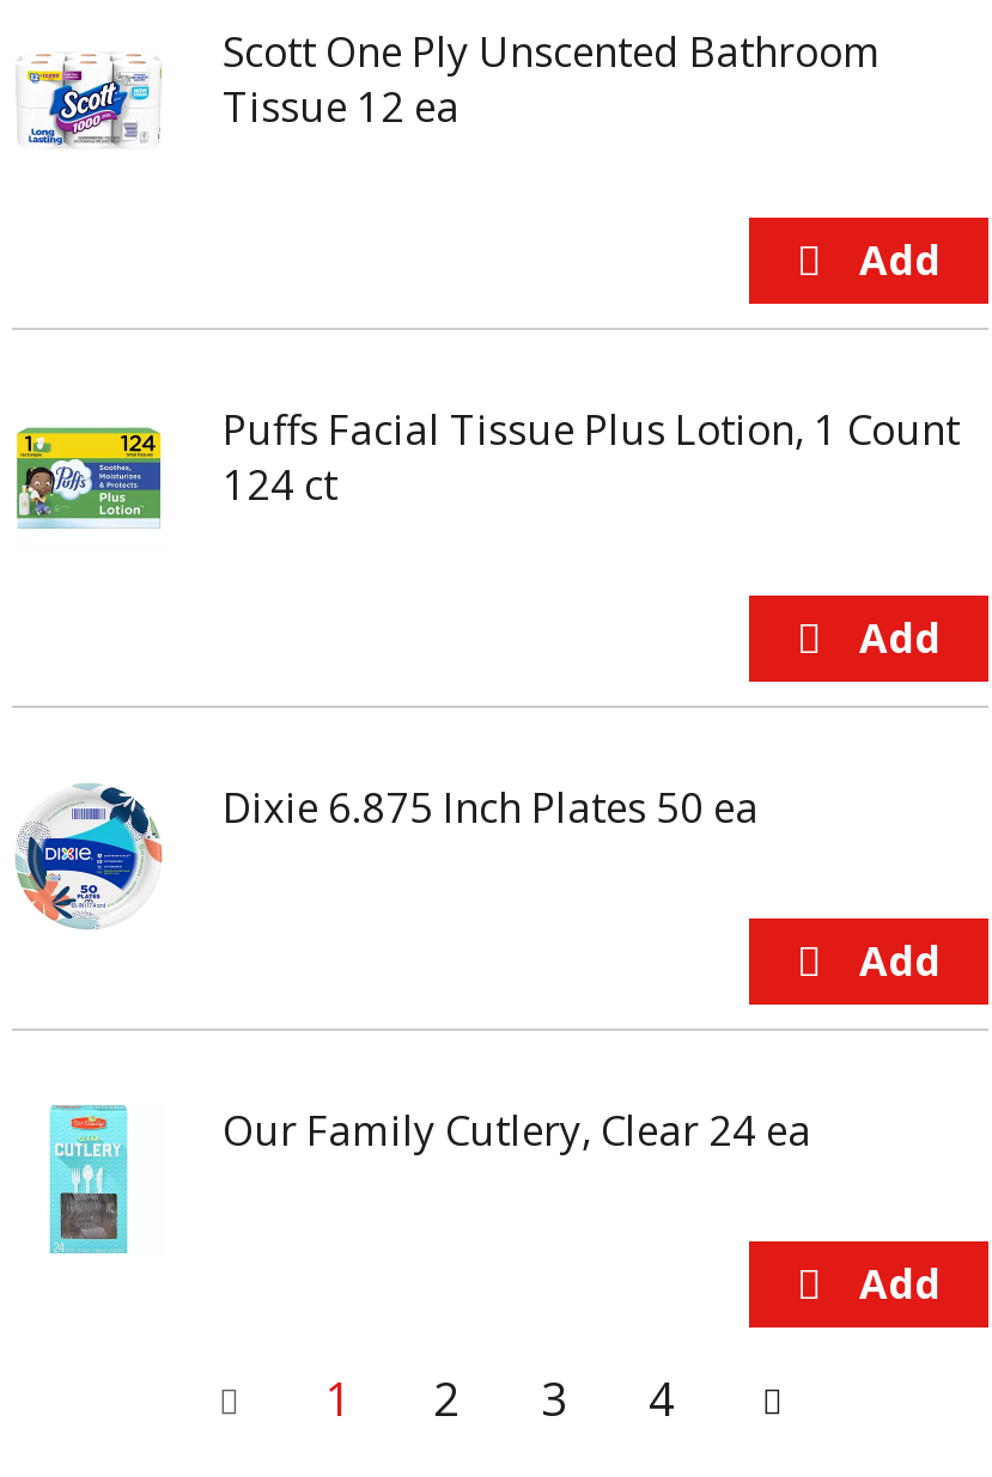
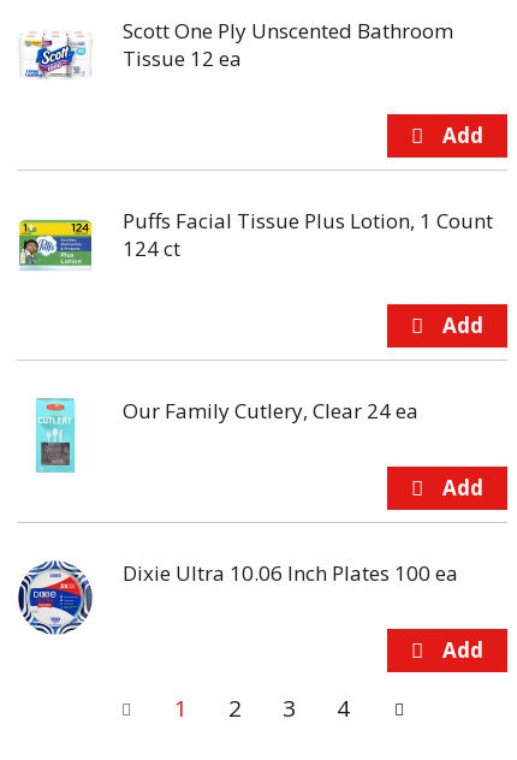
[14,780,759,928] [image] | Dixie 6.875 Inch Plates 50 ea -> none
moved [53,1103,811,1253] -> [37,397,418,473]: [image] | Our Family Cutlery, Clear 24 ea
none -> [17,559,458,635] [image] | Dixie Ultra 10.06 Inch Plates 100 ea

